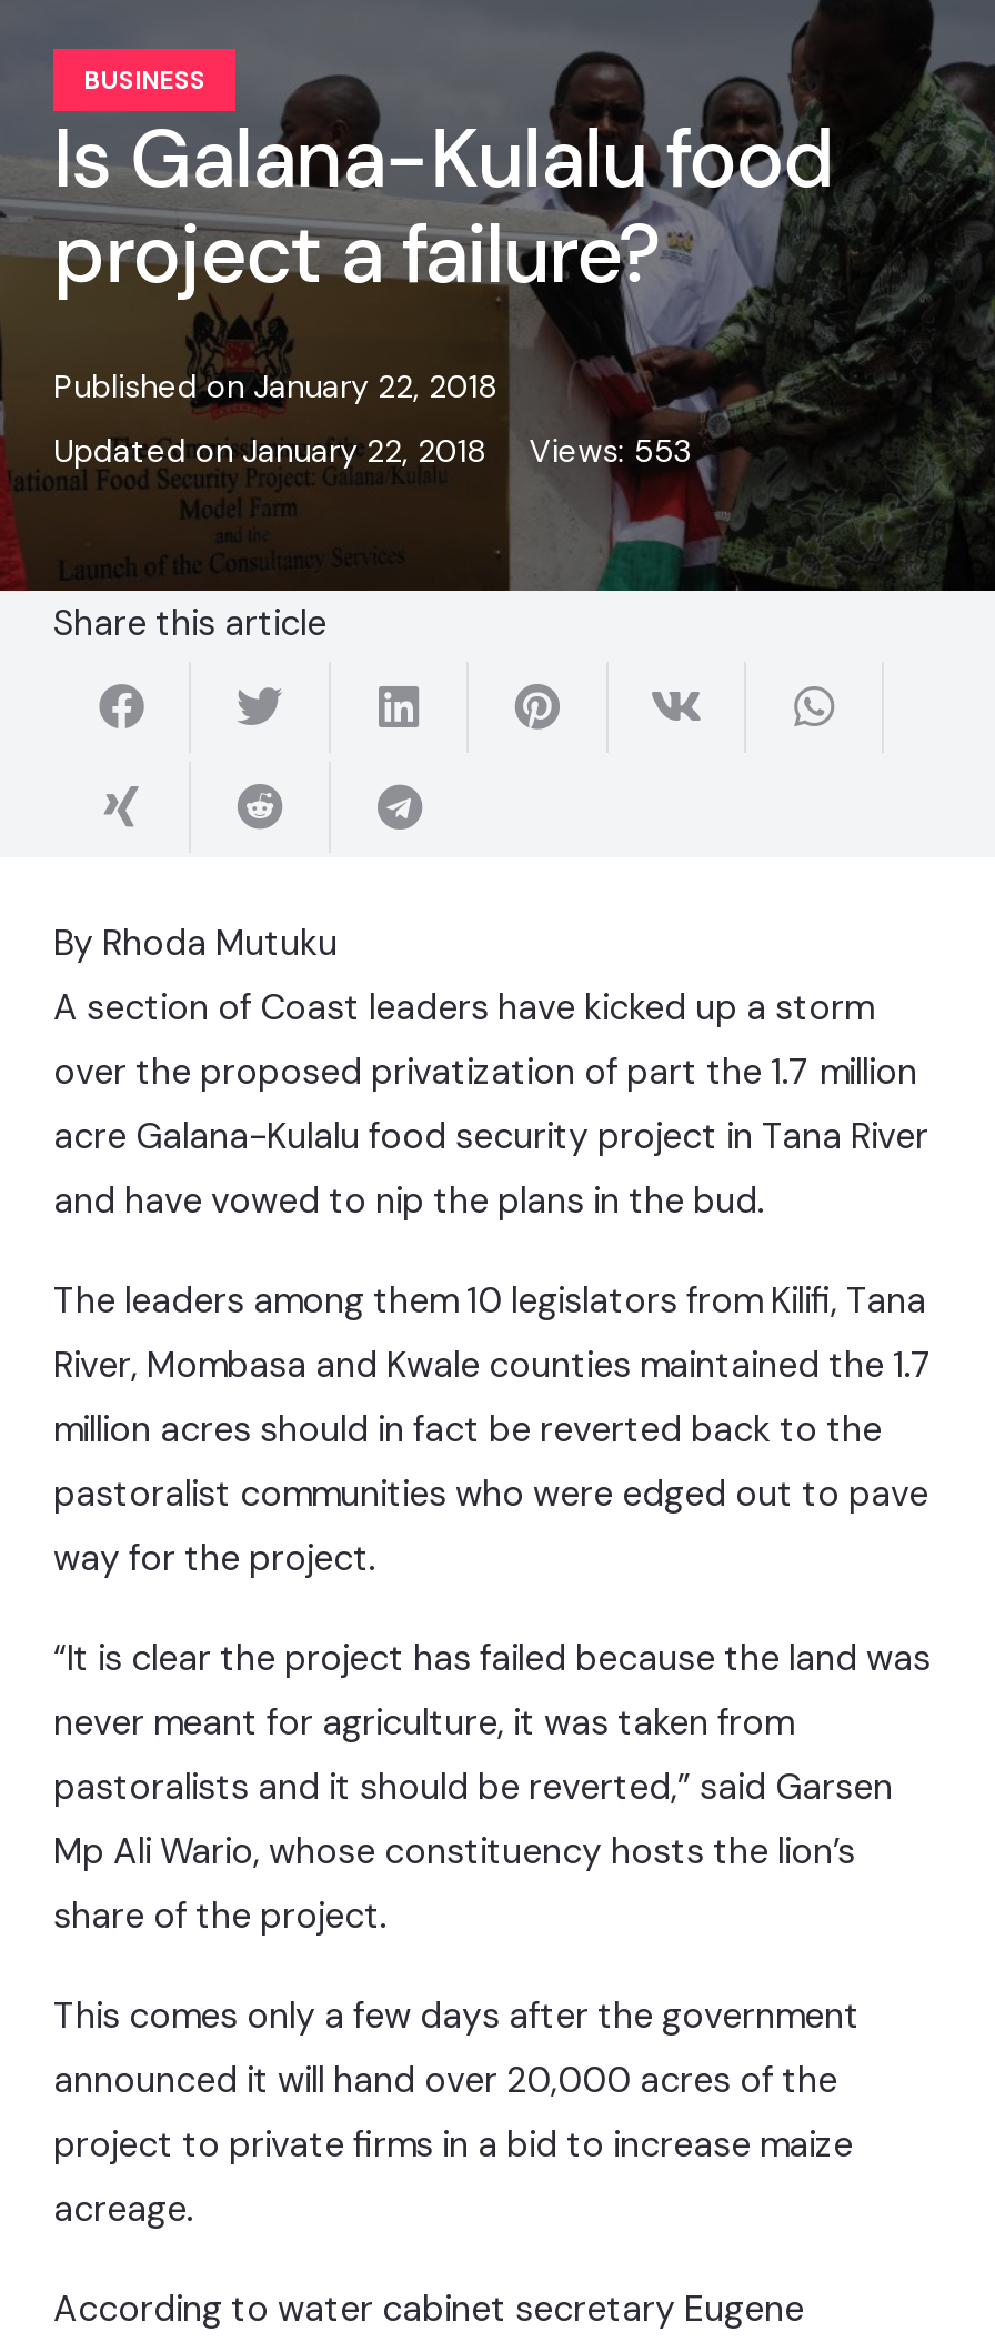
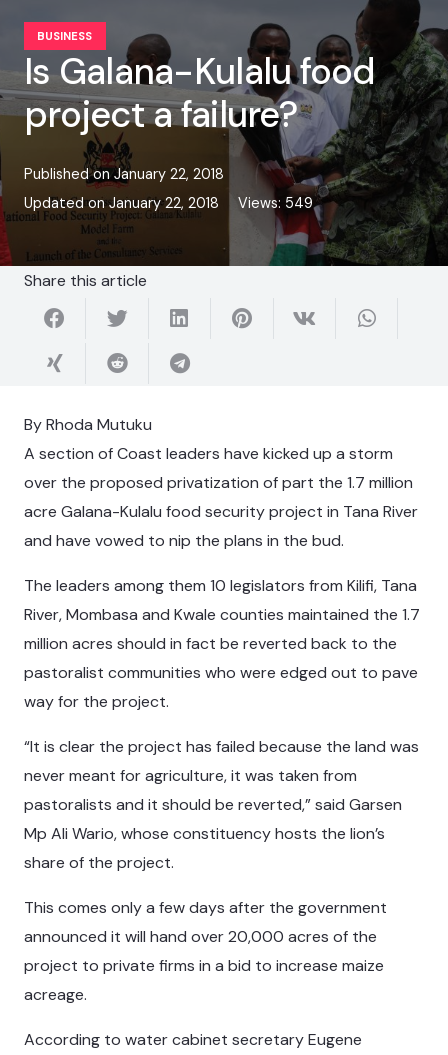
[53,432,693,472] Updated on January 22, 2018 Views: 553 -> [24,194,313,212] Updated on January 22, 2018 Views: 549

